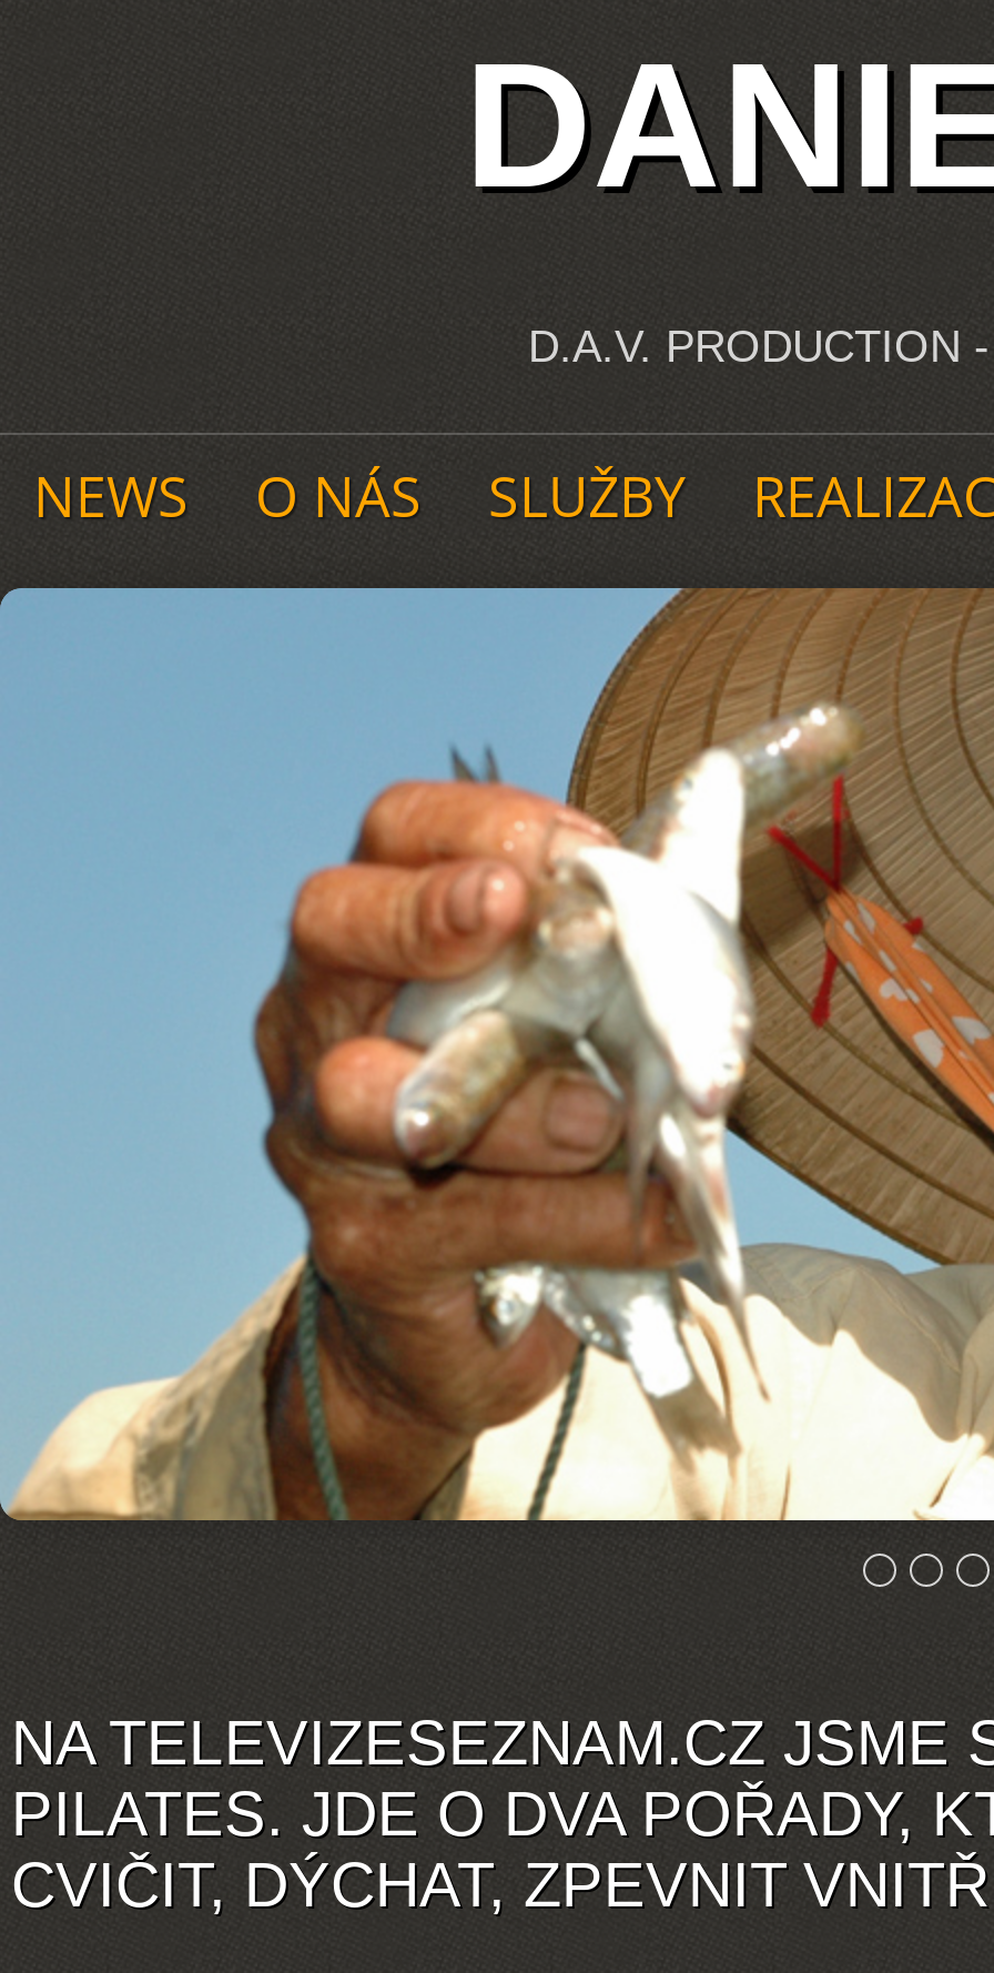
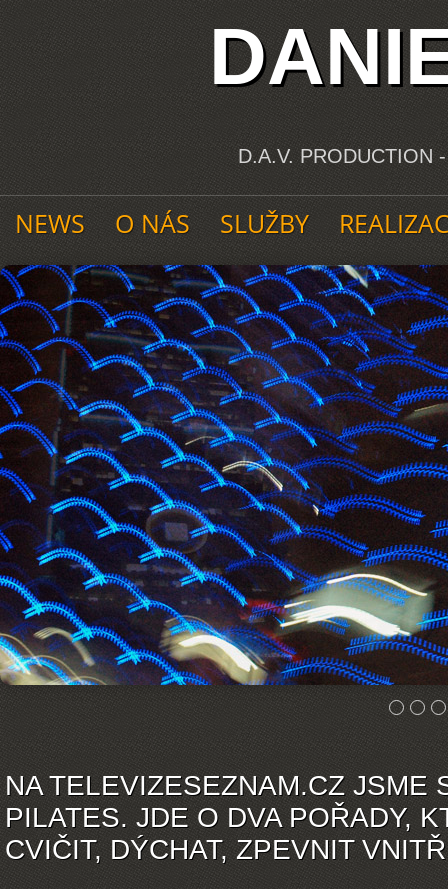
[7,586,987,1522] [image] -> [3,264,445,686] [image]

